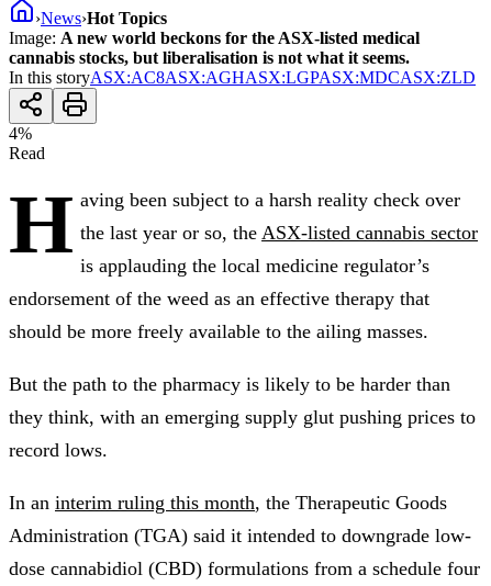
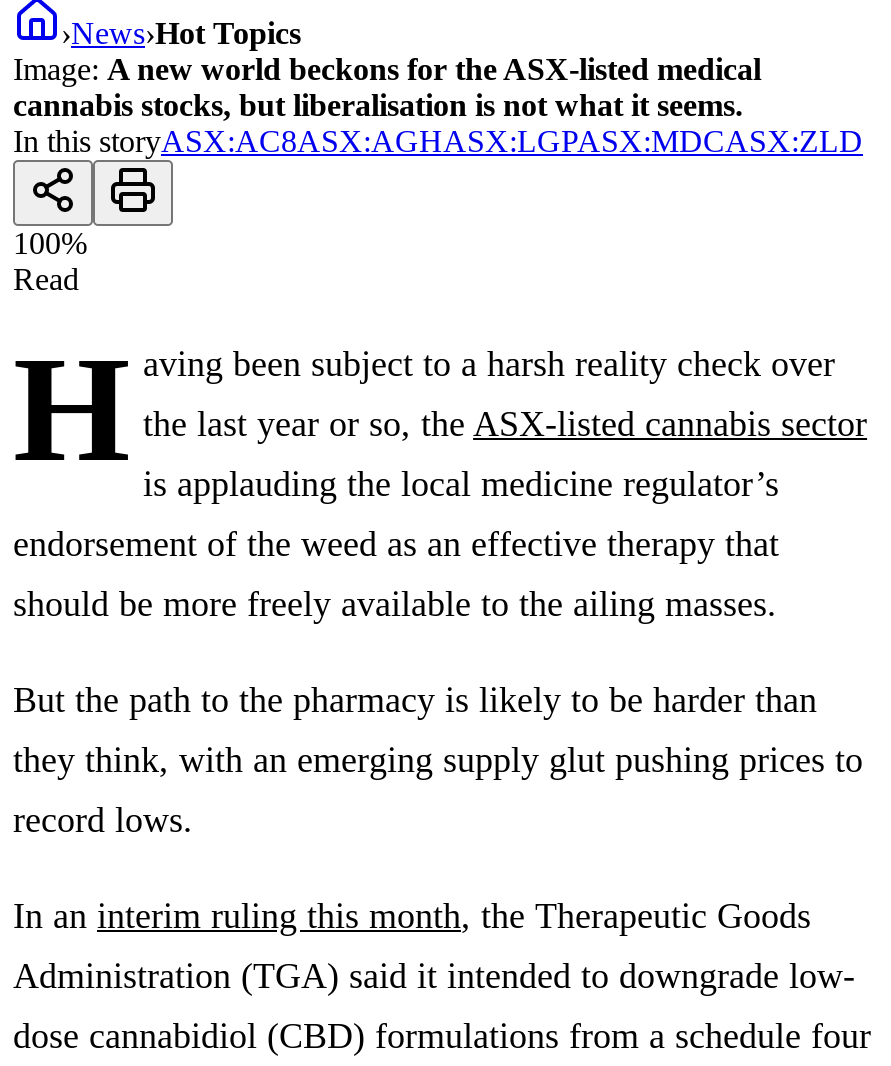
[9,124,32,142] 4% -> [13,226,87,260] 100%

